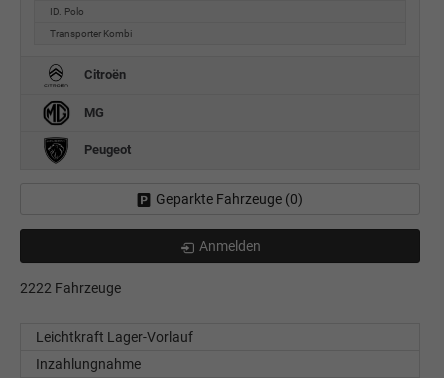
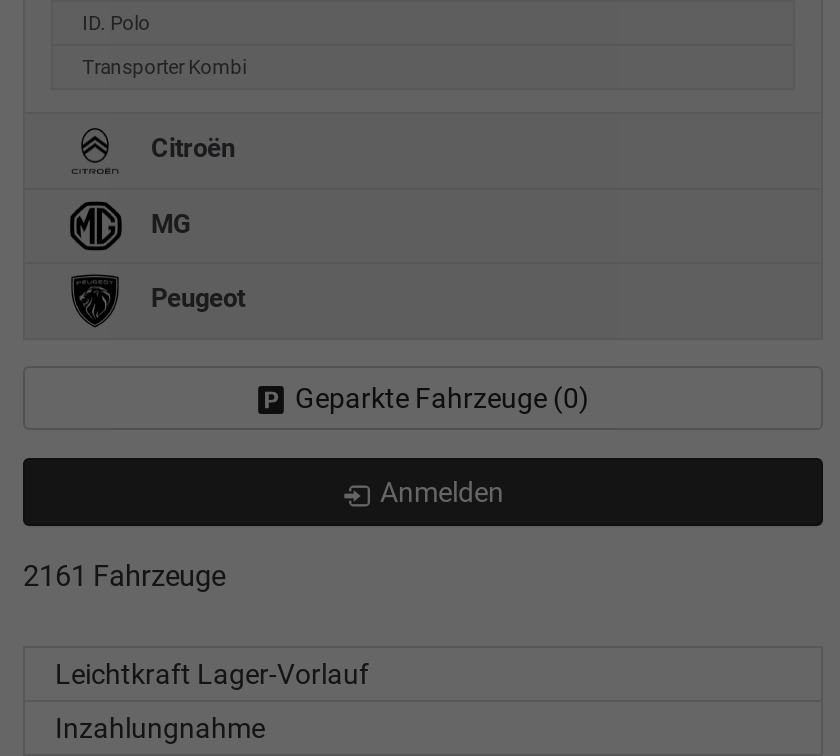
[20,280,121,297] 2222 Fahrzeuge -> [23,560,225,594] 2161 Fahrzeuge

